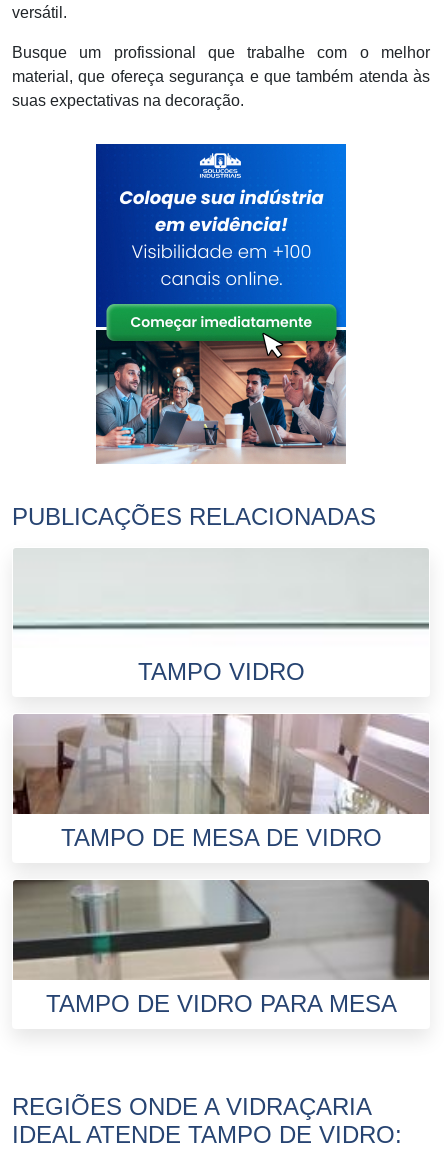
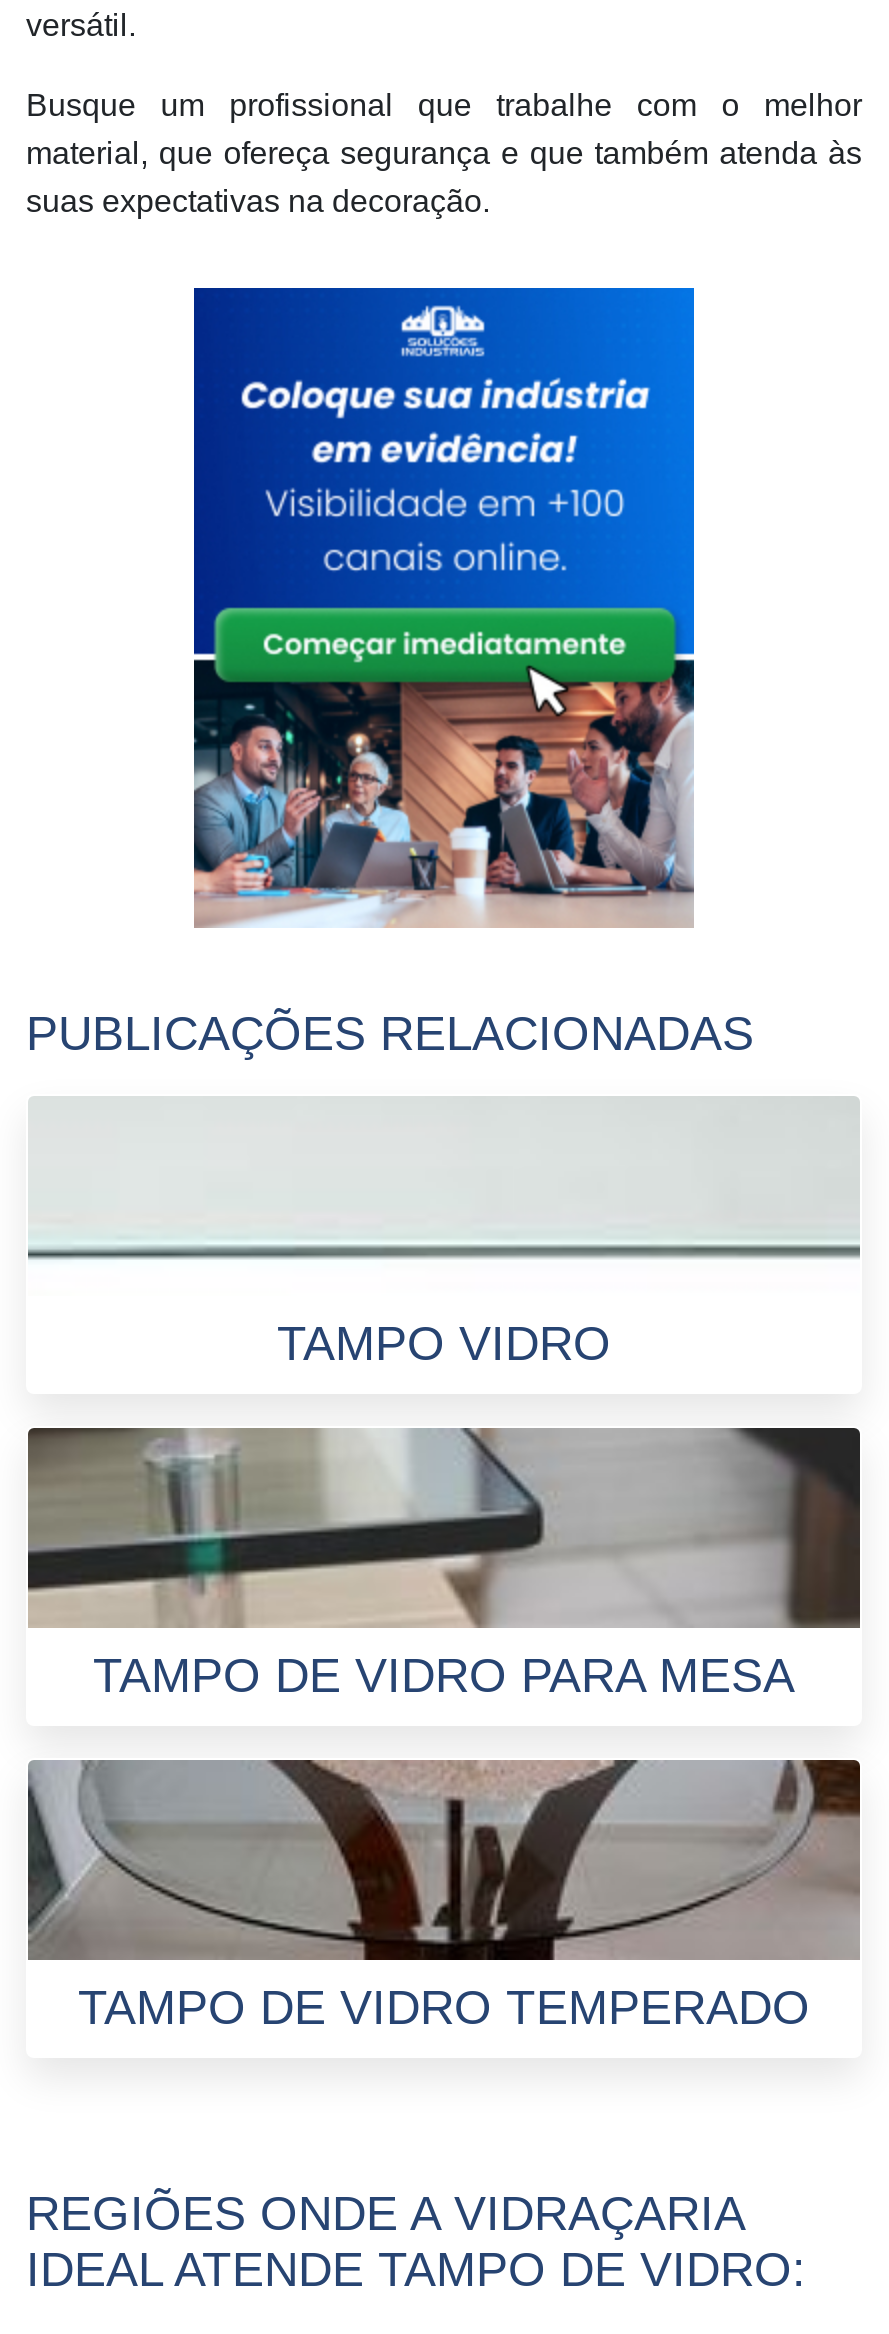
[12,714,429,851] [image] | TAMPO DE MESA DE VIDRO -> none
moved [45,878,396,1017] -> [93,1424,795,1702]: [image] | TAMPO DE VIDRO PARA MESA
none -> [28,1760,860,2034] [image] | TAMPO DE VIDRO TEMPERADO

